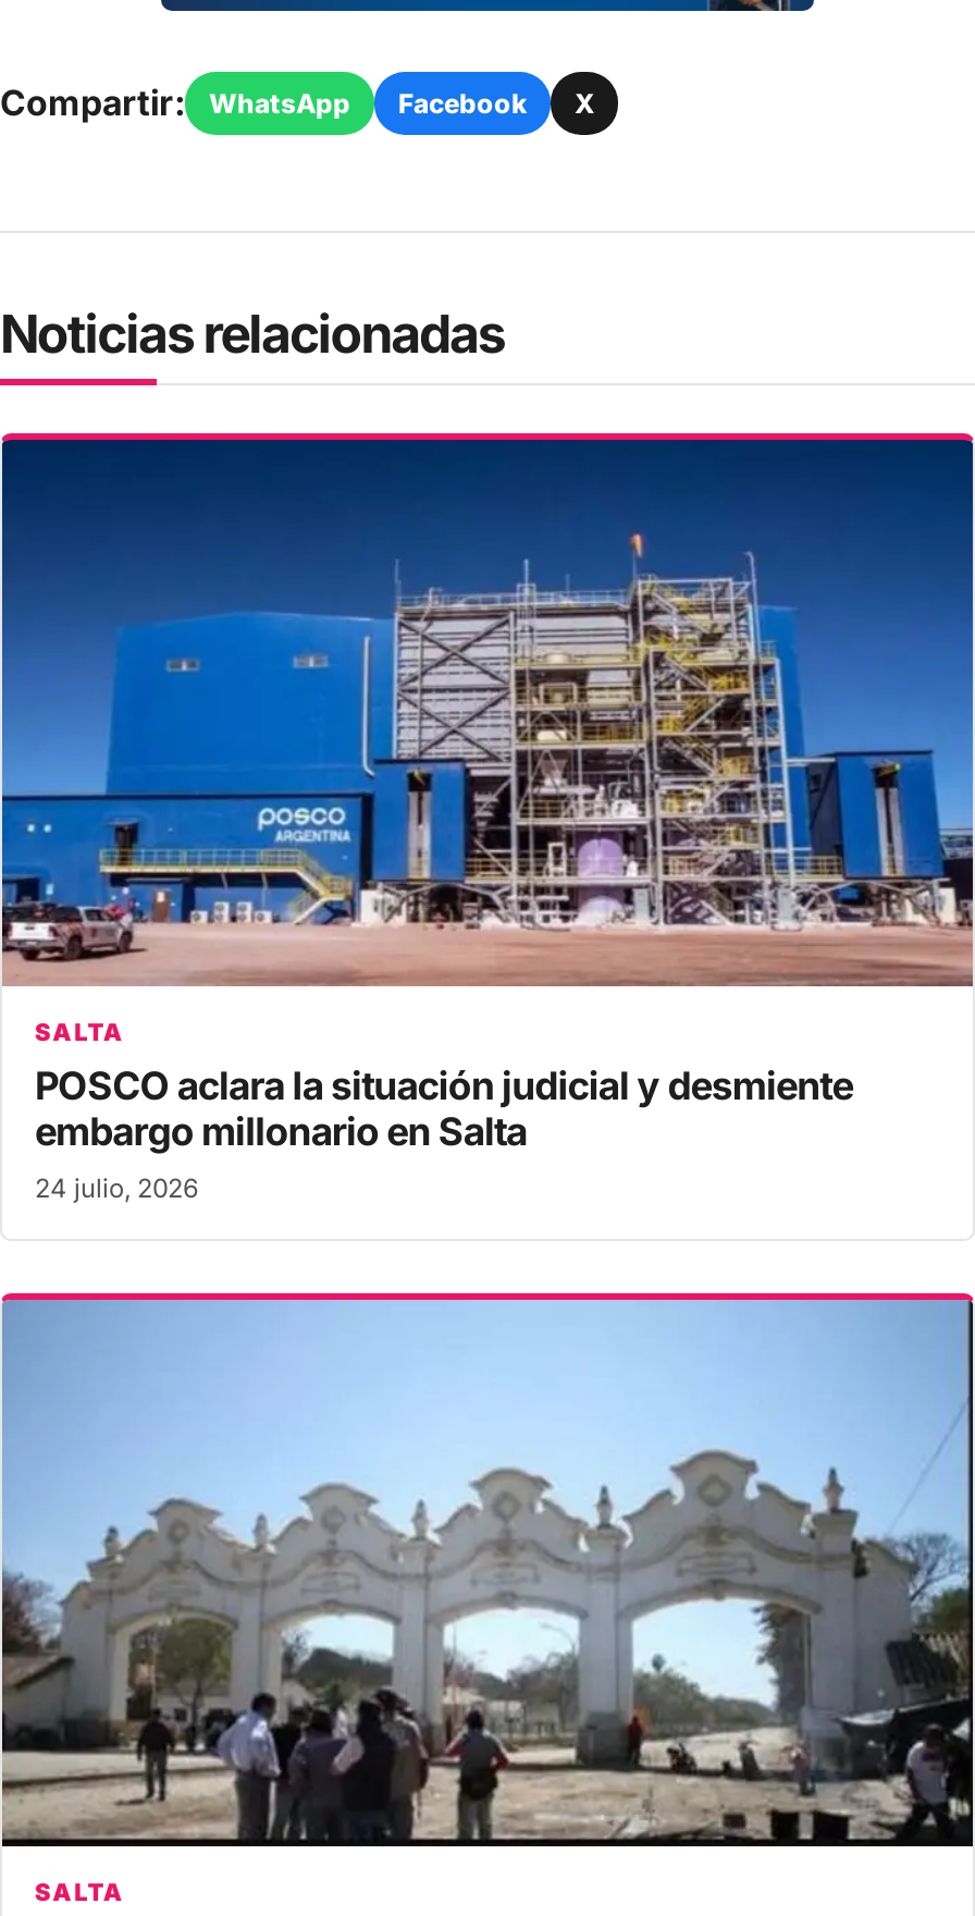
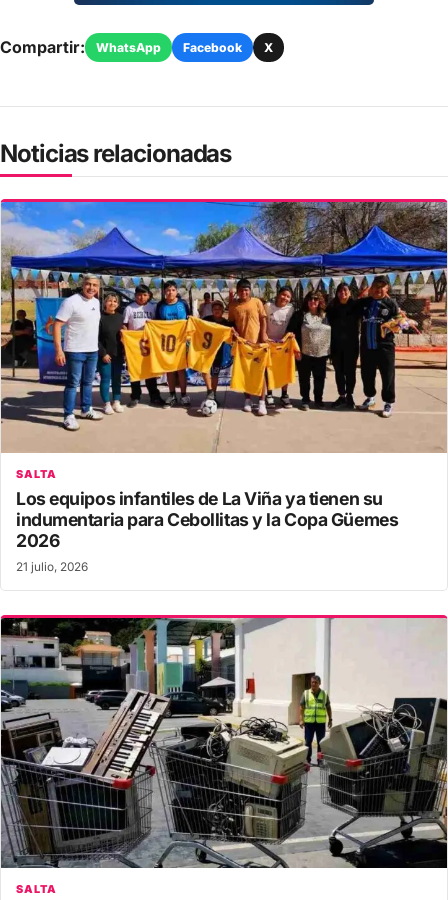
[7,438,968,1203] [image] | POSCO aclara la situación judicial y desmiente | embargo millonario en Salta | 24 julio, 2026 -> [3,201,445,573] [image] | Los equipos infantiles de La Viña ya tienen su | indumentaria para Cebollitas y la Copa Güemes | 2026 | 21 julio, 2026
[7,1298,968,1849] [image] -> [3,617,445,869] [image]

